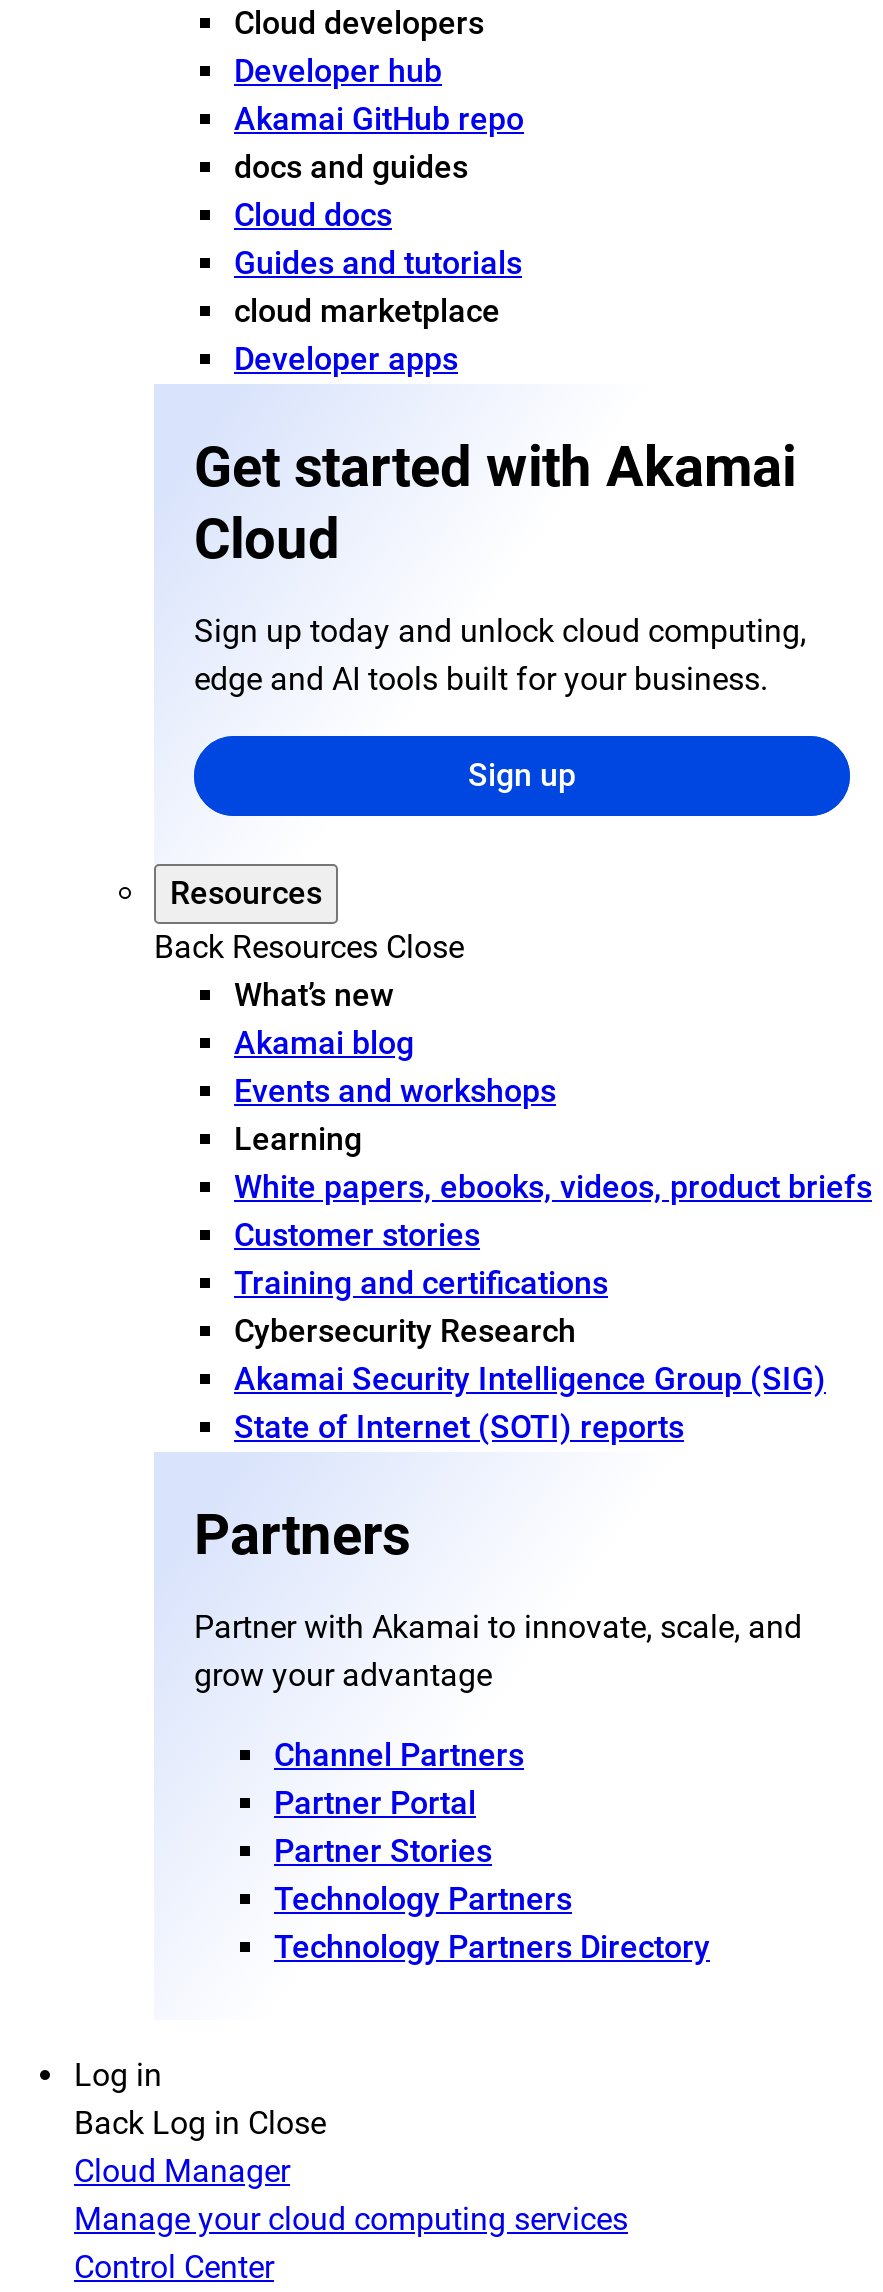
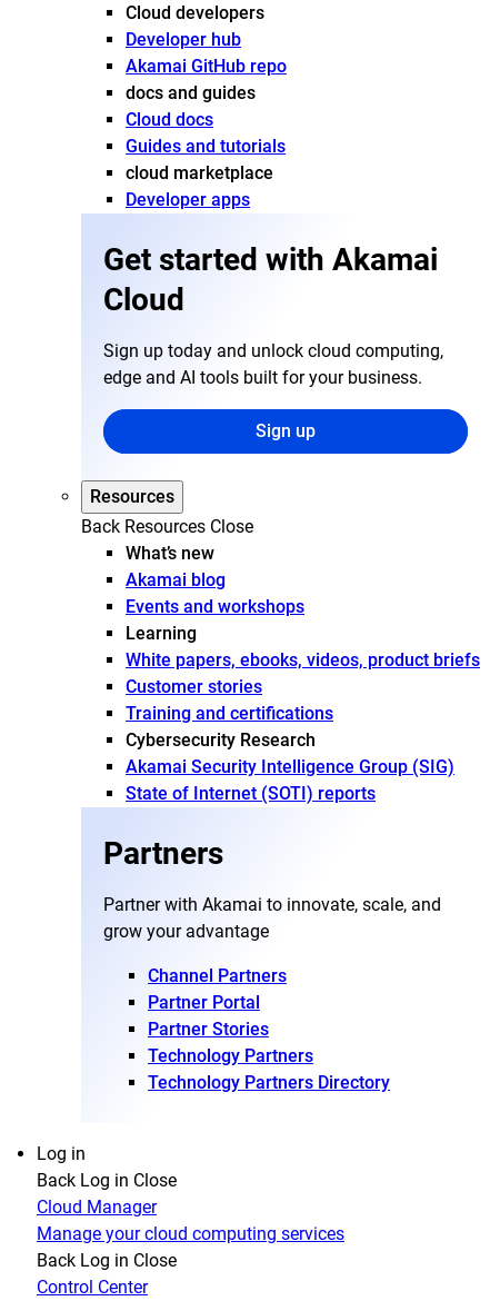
none -> [37,1250,177,1271] Back Log in Close

